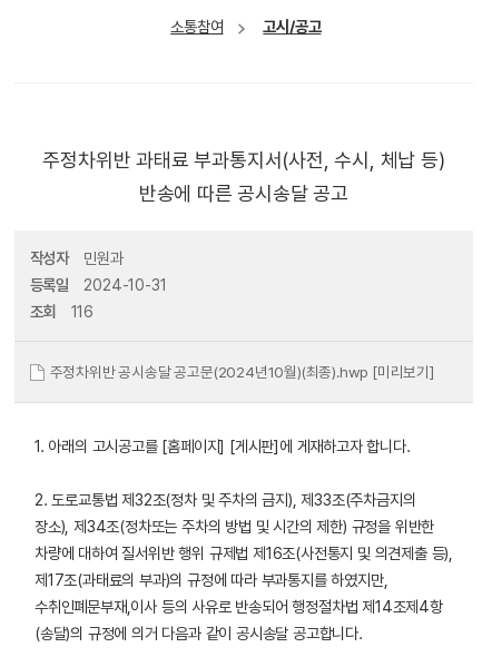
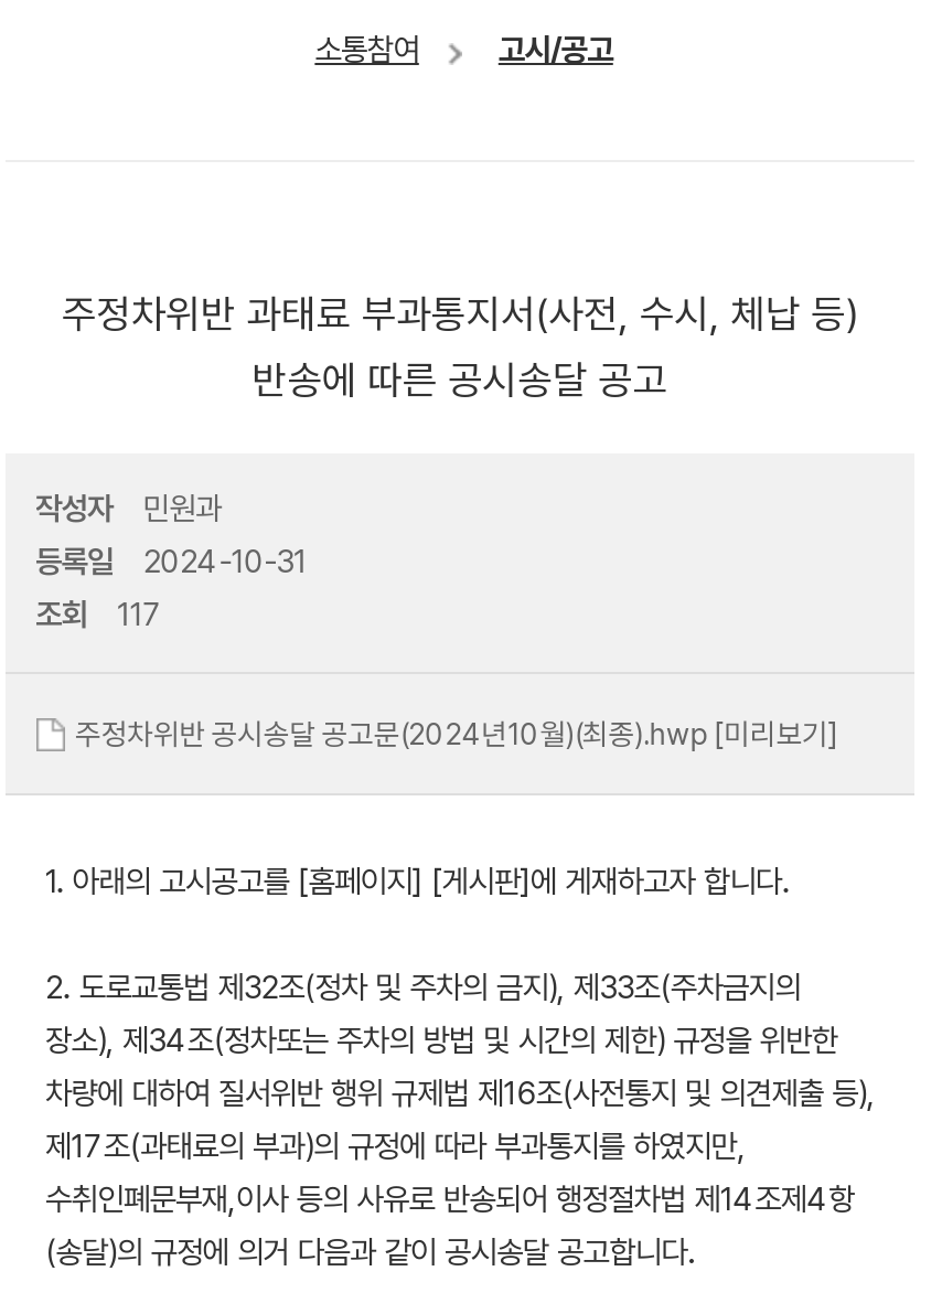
[29,302,94,321] 조회 116 -> [35,595,162,633] 조회 117

